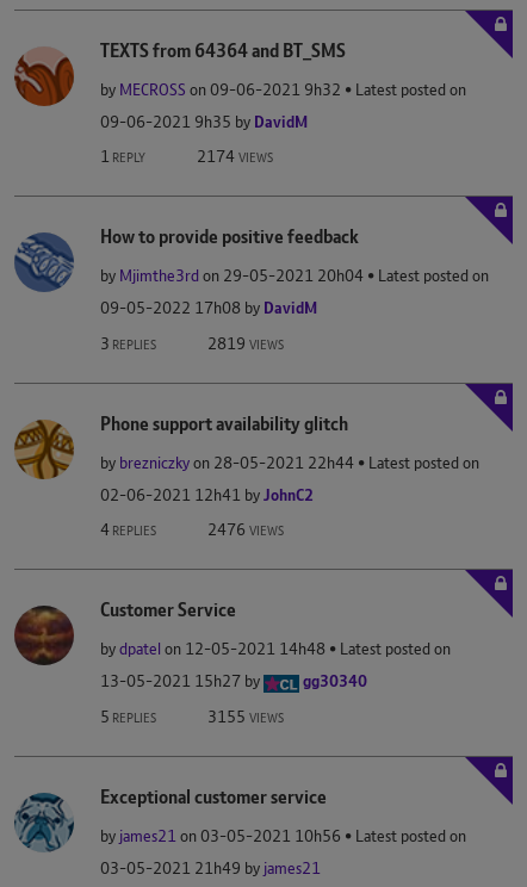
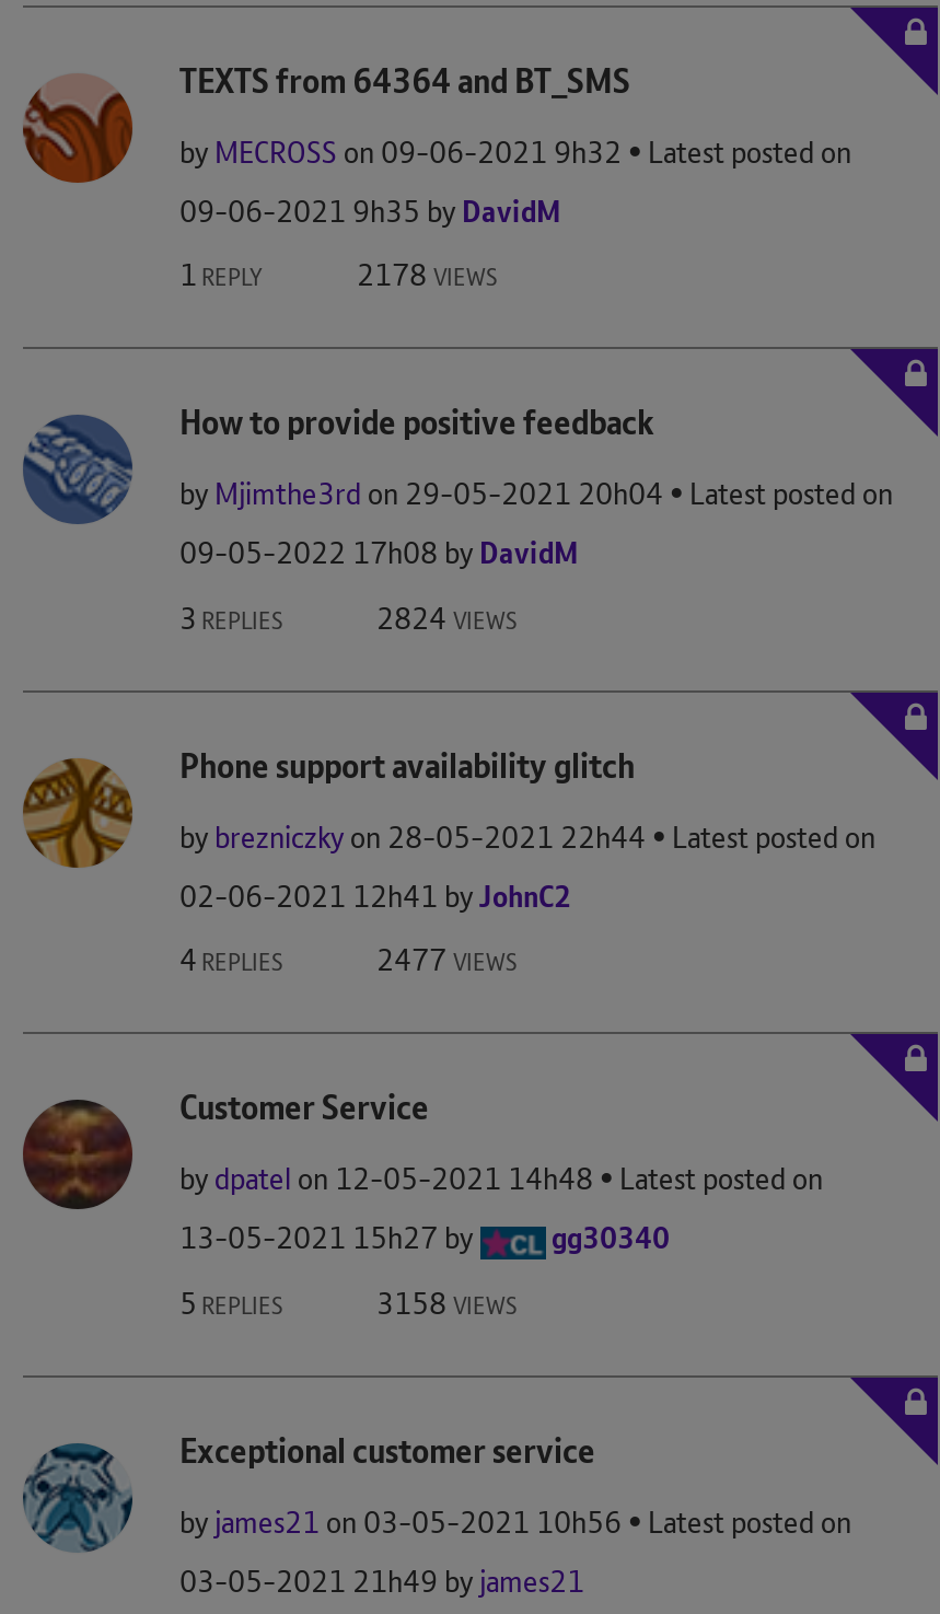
[196,146,272,168] 2174 VIEWS -> [357,256,497,295] 2178 VIEWS
[207,333,283,354] 2819 VIEWS -> [376,599,517,638] 2824 VIEWS
[207,519,283,541] 2476 VIEWS -> [376,941,517,980] 2477 VIEWS
[207,706,283,727] 3155 VIEWS -> [376,1284,517,1323] 3158 VIEWS

